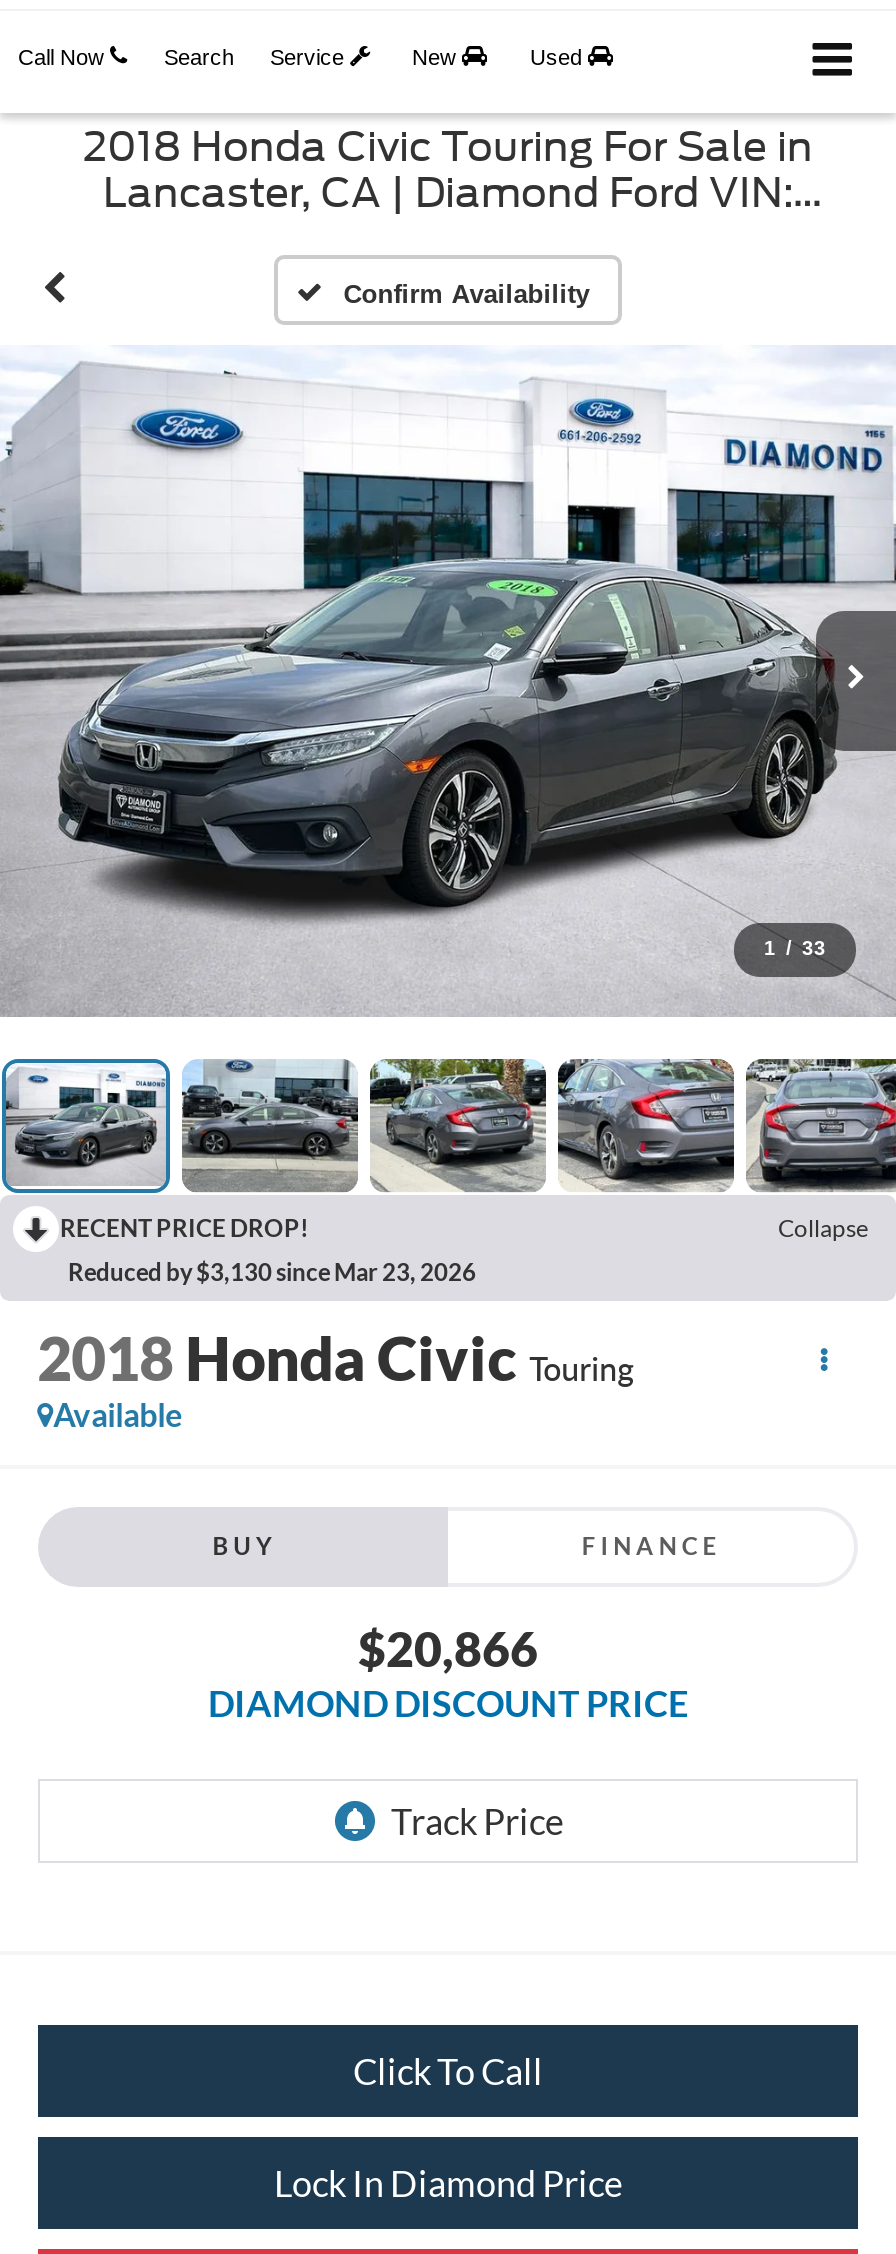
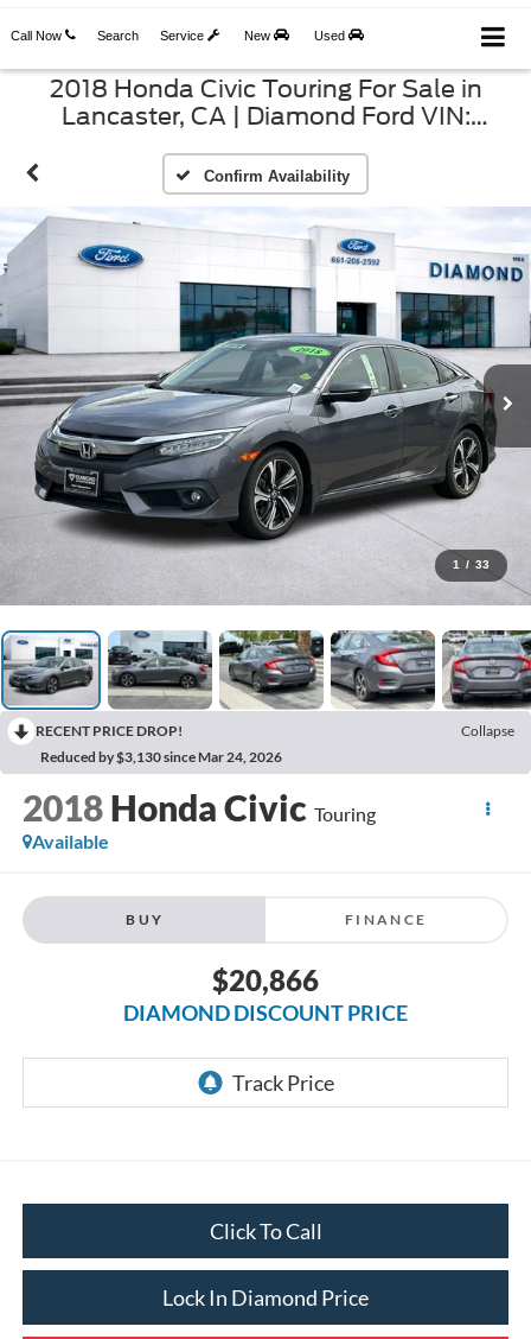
[68,1257,476,1287] Reduced by $3,130 since Mar 23, 2026 -> [40,748,282,766] Reduced by $3,130 since Mar 24, 2026

